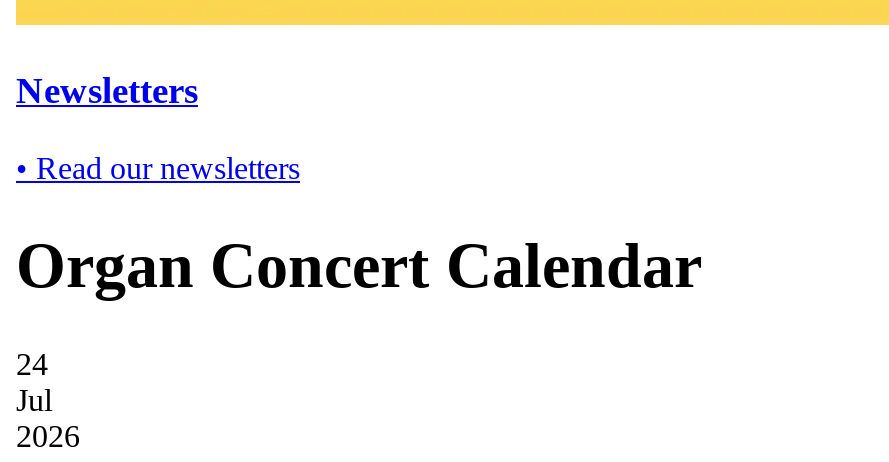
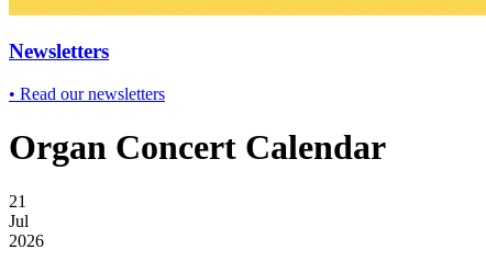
[16,347,48,381] 24 -> [9,192,26,210] 21

